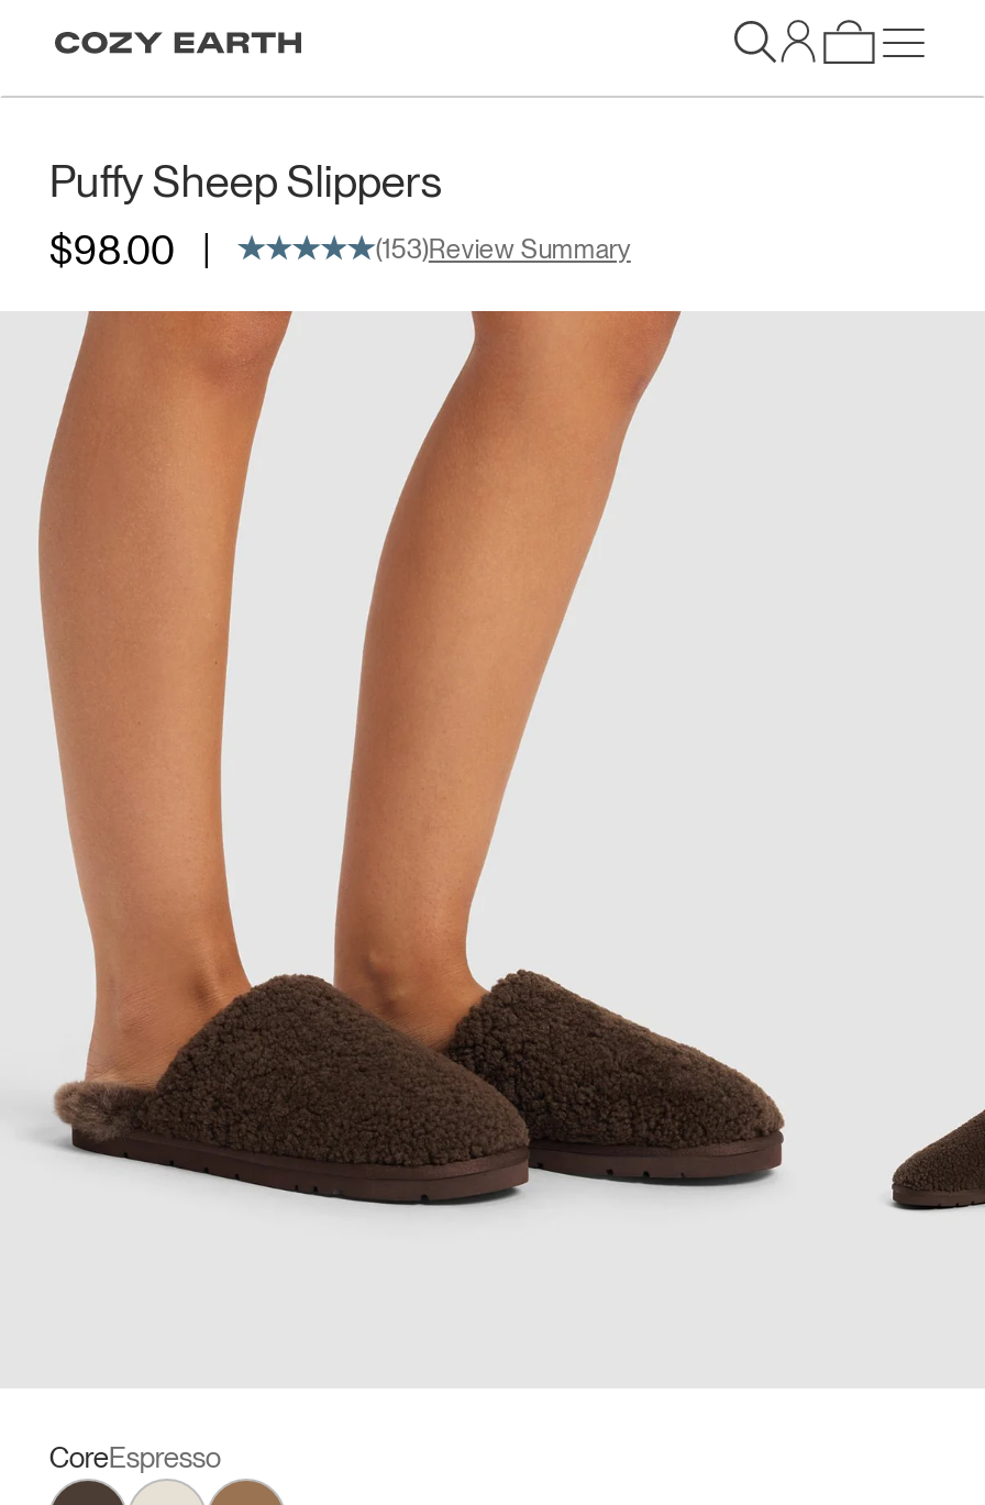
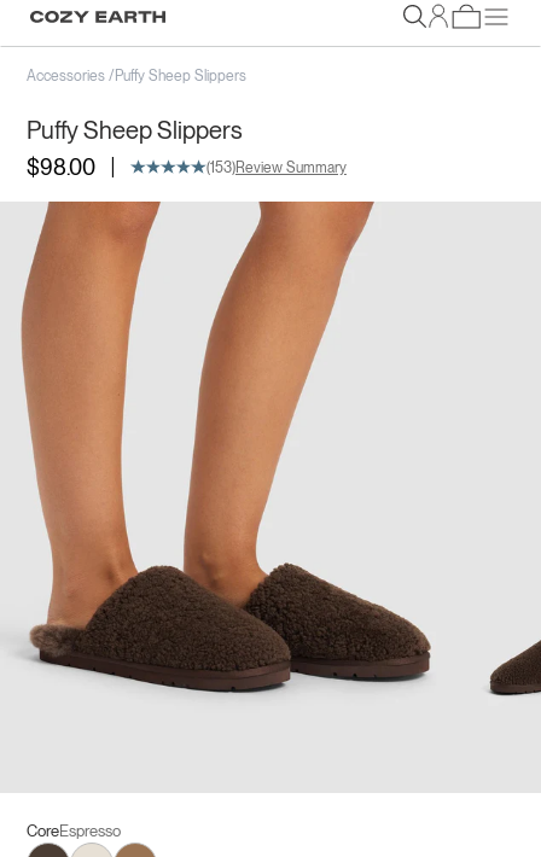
none -> [27,68,247,84] Accessories /Puffy Sheep Slippers

